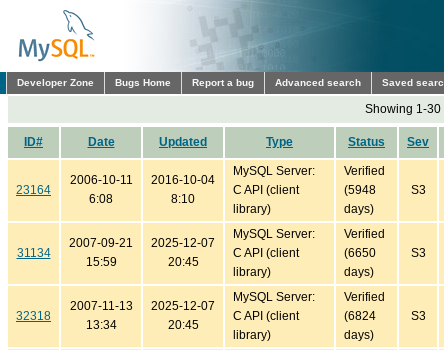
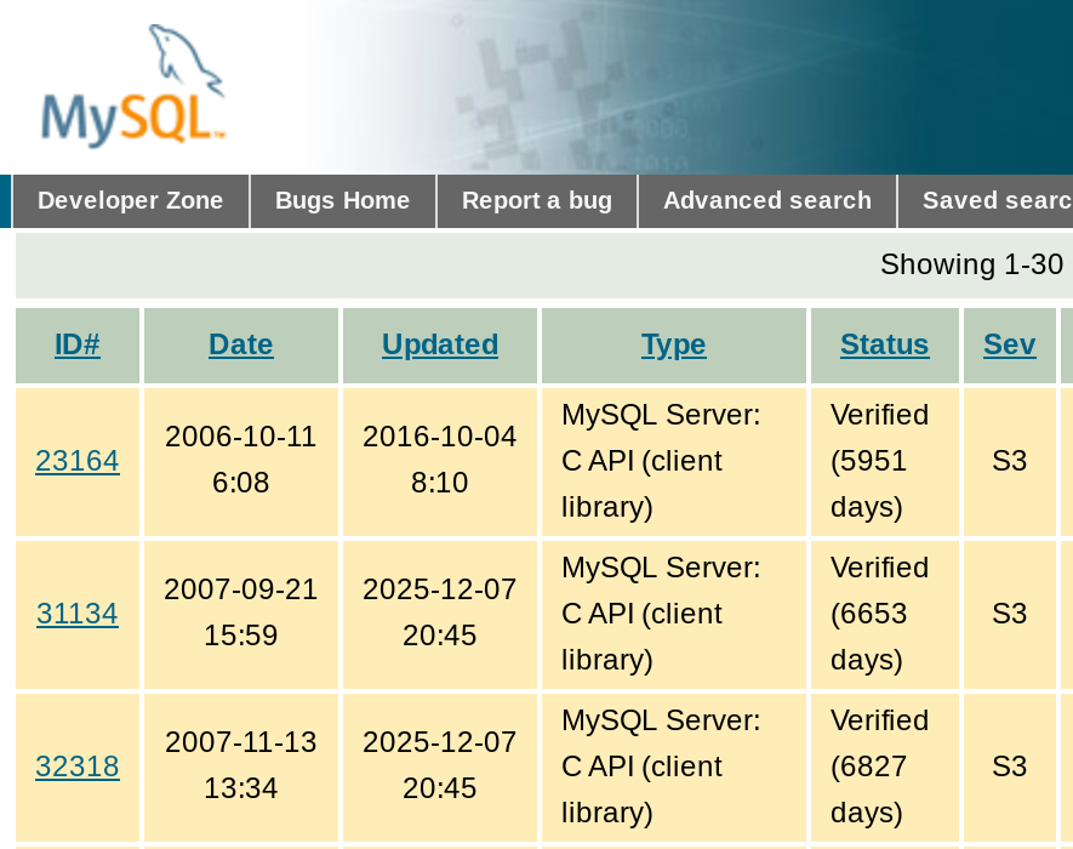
[344,183,376,197] (5948 -> [831,444,908,478] (5951
[344,246,376,260] (6650 -> [831,597,908,631] (6653
[344,309,376,323] (6824 -> [831,750,908,784] (6827

